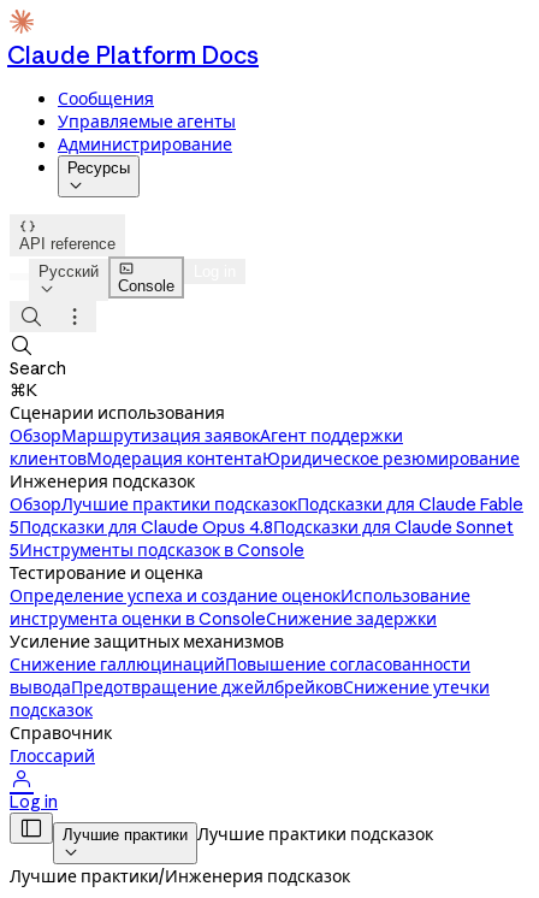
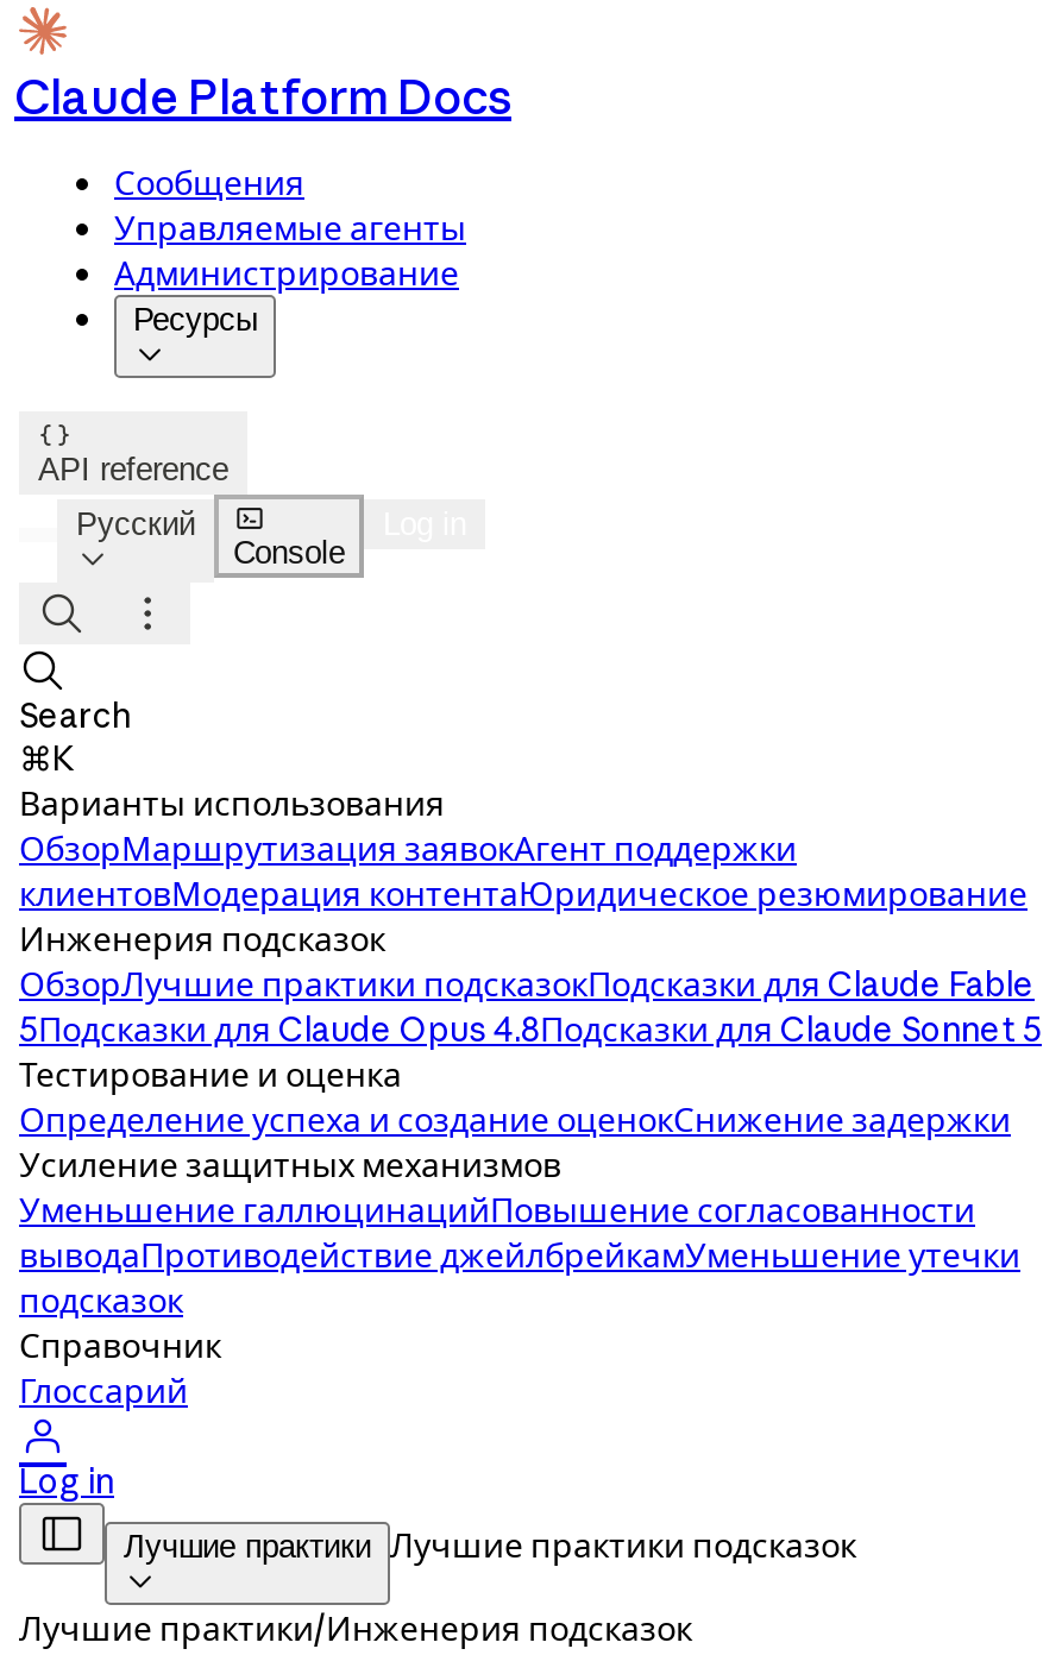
[10,402,225,424] Сценарии использования -> [19,782,445,825] Варианты использования
[10,516,514,561] 5Подсказки для Claude Opus 4.8Подсказки для Claude Sonnet | 5Инструменты подсказок в Console -> [19,1008,1042,1051] 5Подсказки для Claude Opus 4.8Подсказки для Claude Sonnet 5
[10,585,470,630] Определение успеха и создание оценокИспользование | инструмента оценки в ConsoleСнижение задержки -> [19,1099,1011,1141] Определение успеха и создание оценокСнижение задержки
[10,654,470,675] Снижение галлюцинацийПовышение согласованности -> [19,1189,975,1232] Уменьшение галлюцинацийПовышение согласованности
[10,677,490,698] выводаПредотвращение джейлбрейковСнижение утечки -> [19,1234,1020,1277] выводаПротиводействие джейлбрейкамУменьшение утечки

